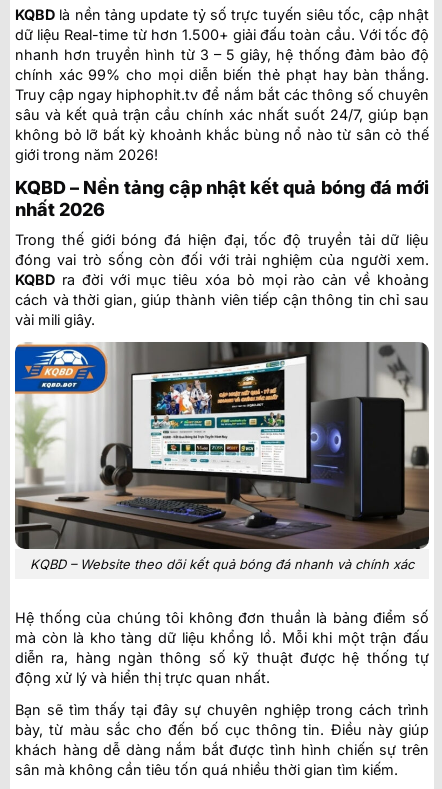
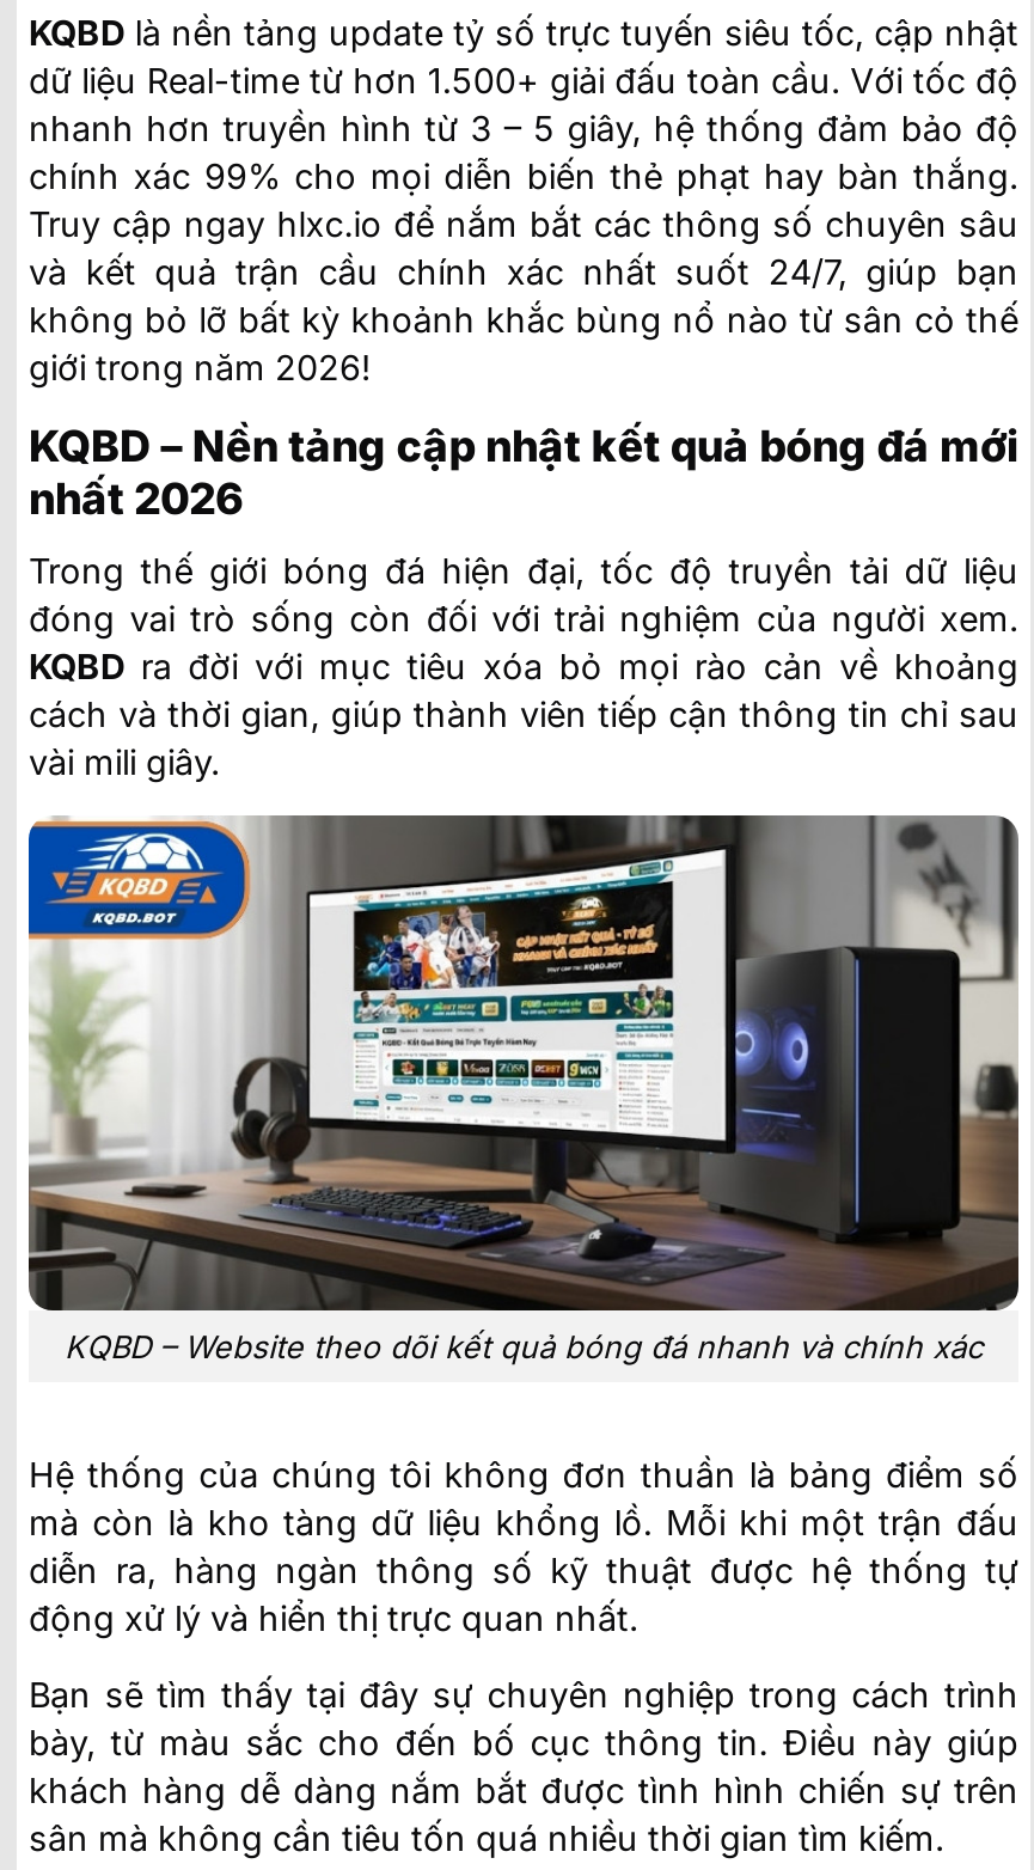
[15,86,429,123] Truy cập ngay hiphophit.tv để nắm bắt các thông số chuyên | sâu và kết quả trận cầu chính xác nhất suốt 24/7, giúp bạn -> [29,203,1018,292] Truy cập ngay hlxc.io để nắm bắt các thông số chuyên sâu | và kết quả trận cầu chính xác nhất suốt 24/7, giúp bạn

